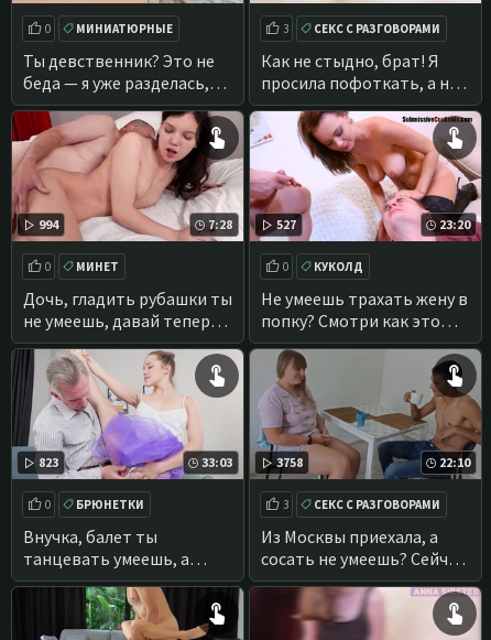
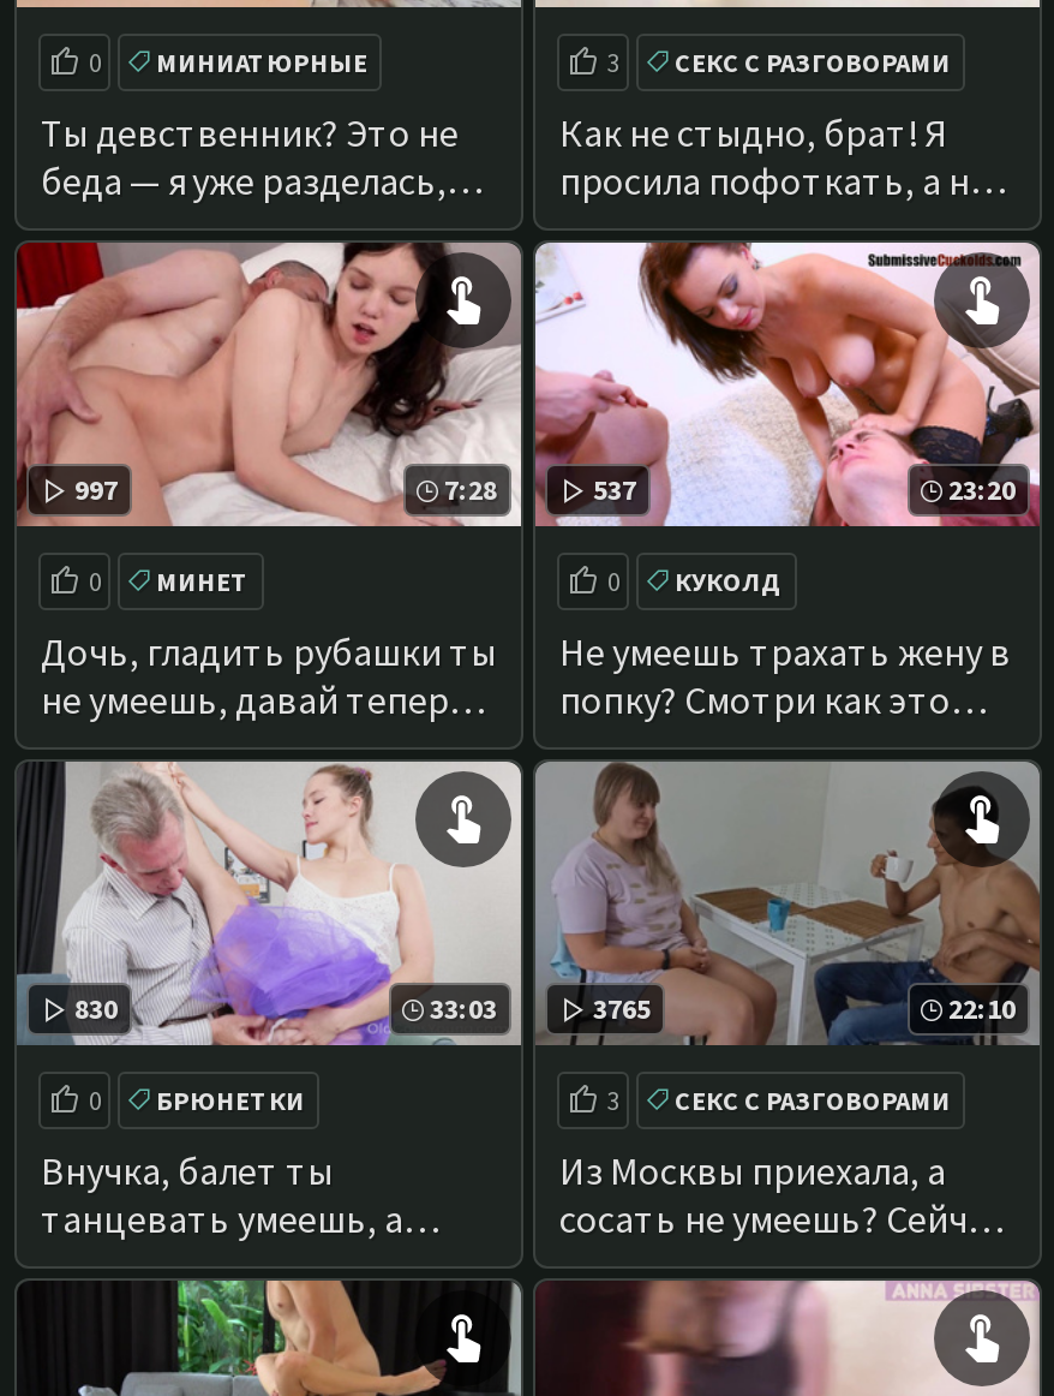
[39,216,58,232] 994 -> [74,470,118,507] 997
[276,216,296,232] 527 -> [593,470,636,507] 537
[39,454,58,470] 823 -> [74,990,118,1026] 830
[276,454,303,470] 3758 -> [593,990,651,1026] 3765

